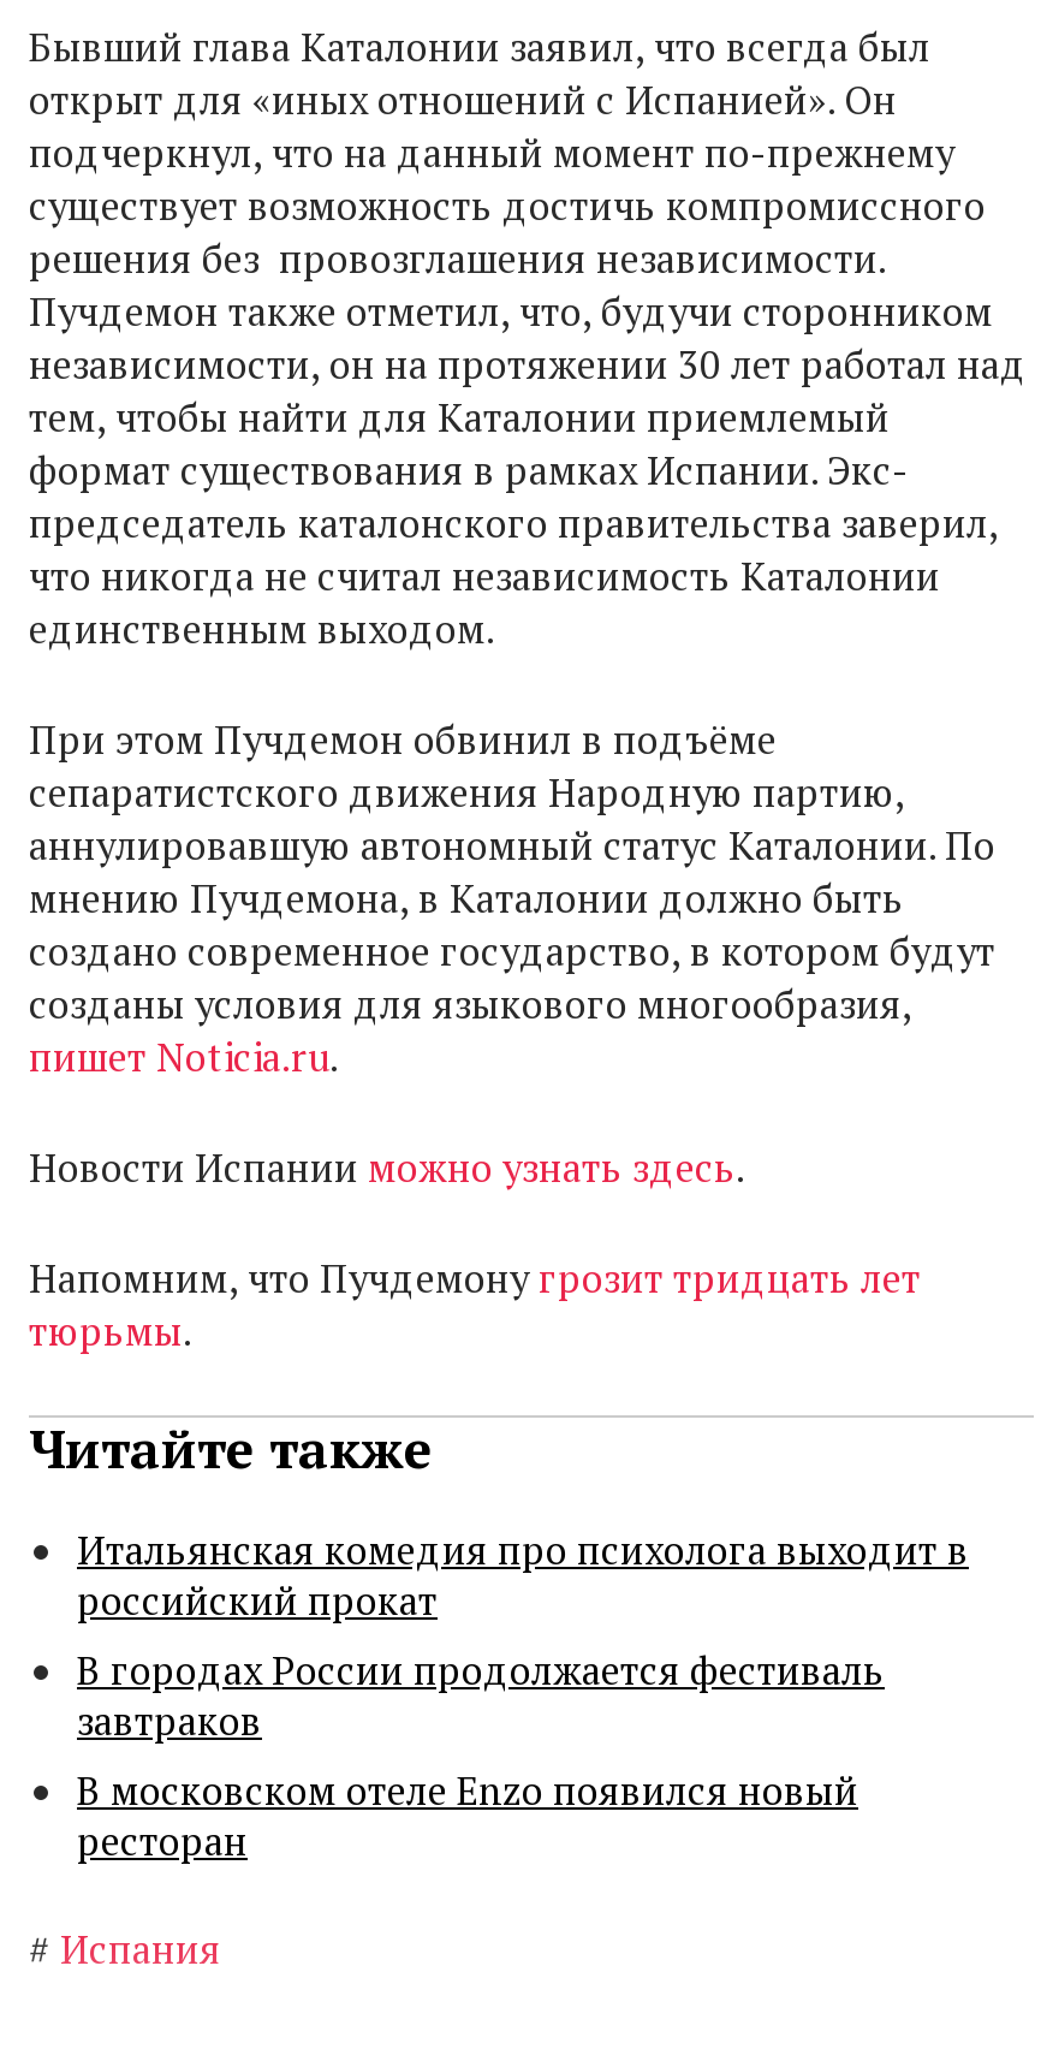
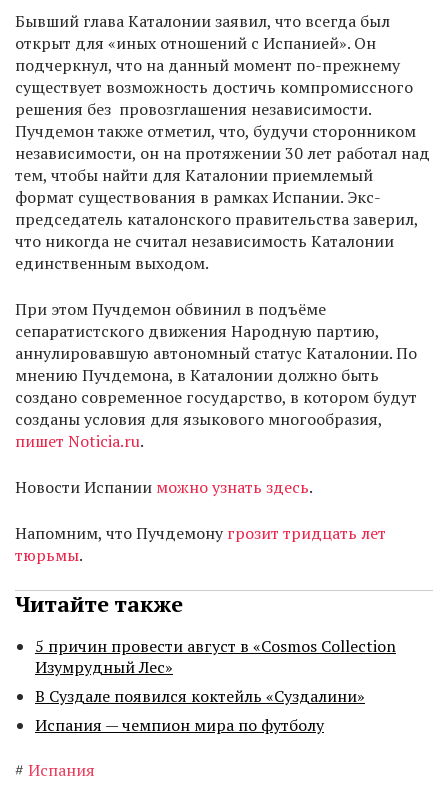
[77,1524,969,1868] Итальянская комедия про психолога выходит в | российский прокат | В городах России продолжается фестиваль | завтраков | В московском отеле Enzo появился новый | ресторан -> [35,635,396,736] 5 причин провести август в «Cosmos Collection | Изумрудный Лес» | В Суздале появился коктейль «Суздалини» | Испания — чемпион мира по футболу

